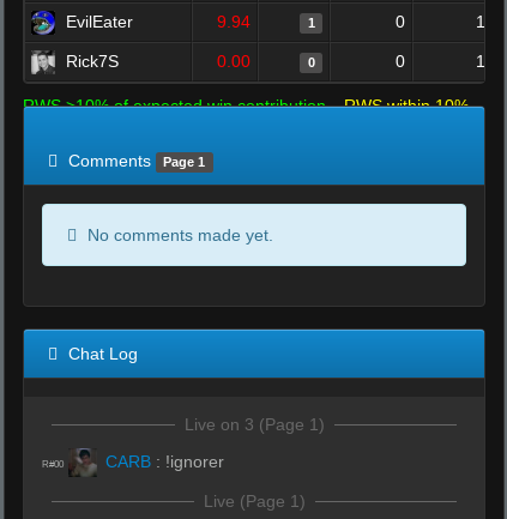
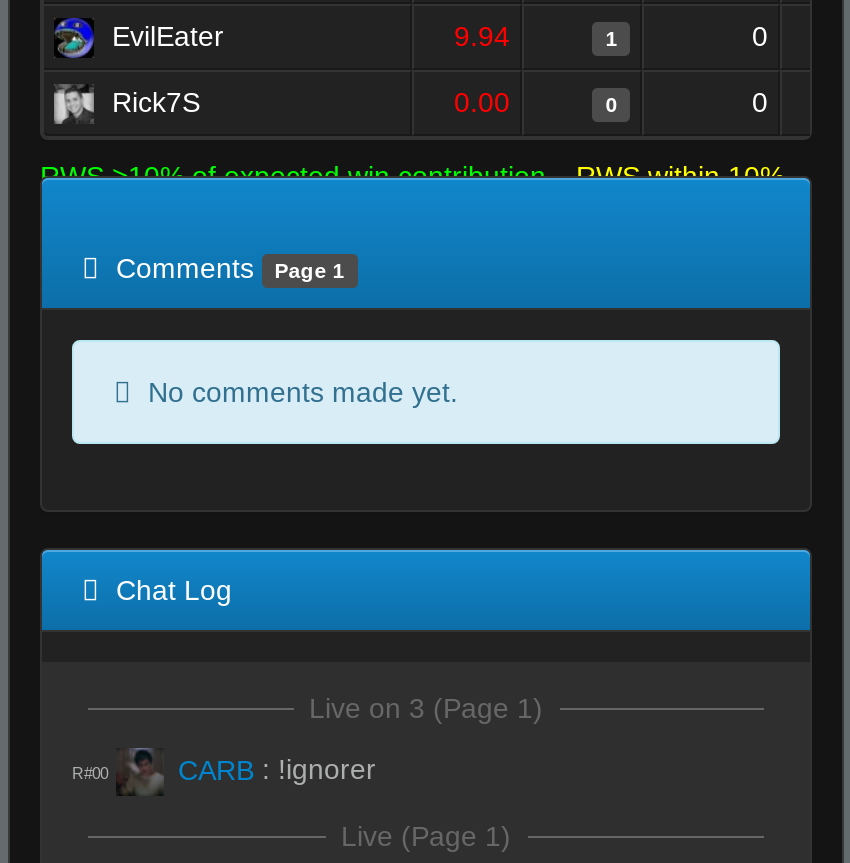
[476,12,485,31] 1 -> none
[476,52,485,71] 1 -> none

